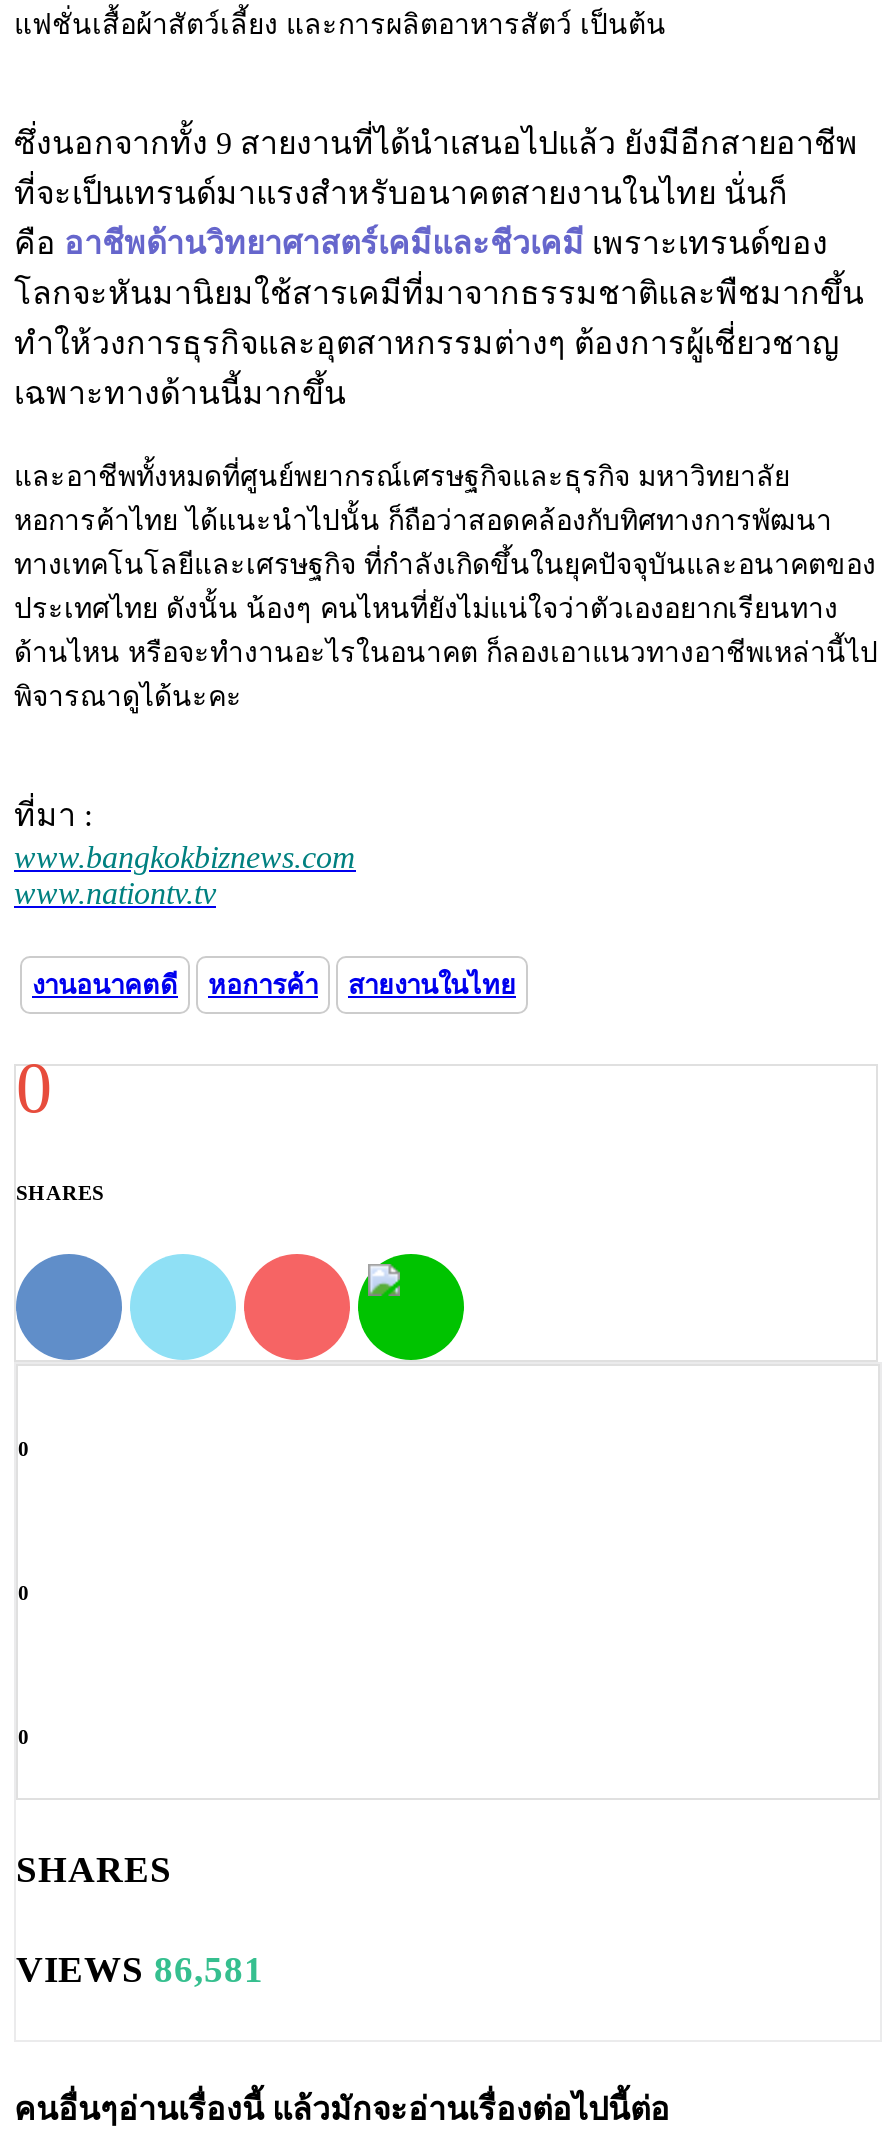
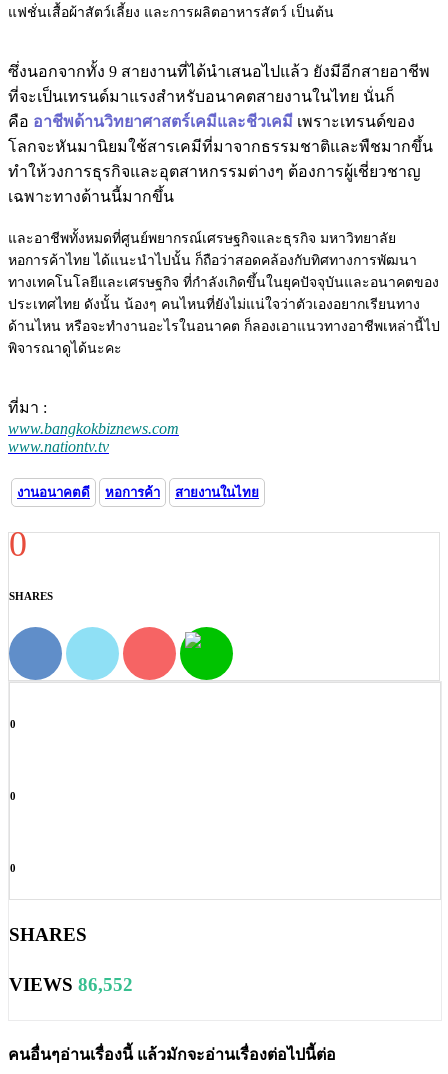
[16,1949,264,1991] VIEWS 86,581 -> [9,974,133,995] VIEWS 86,552

